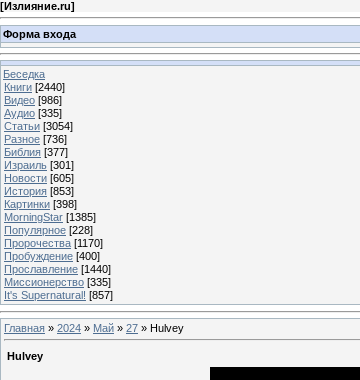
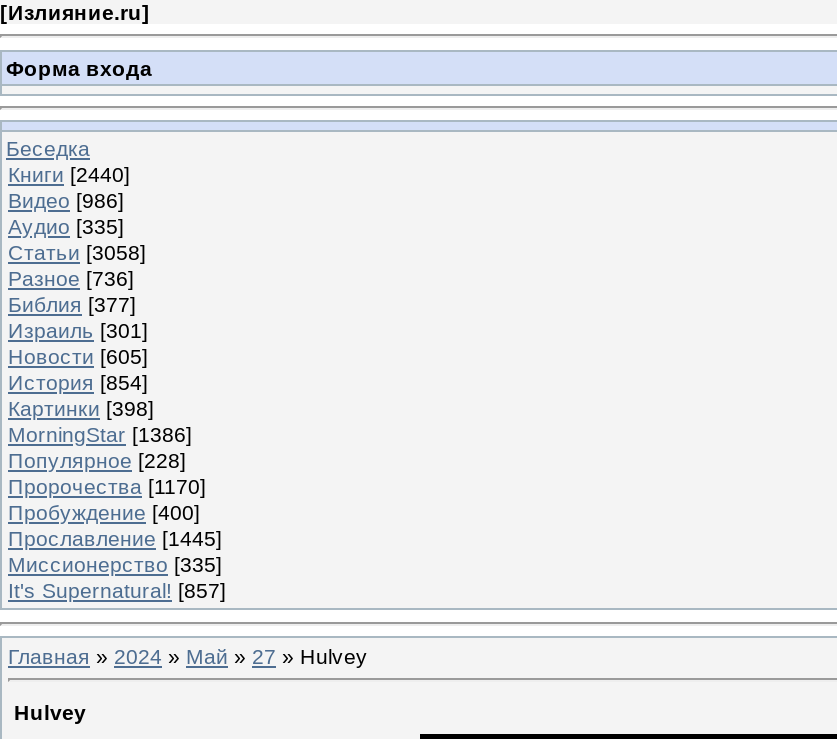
[4,120,73,132] Статьи [3054] -> [8,241,146,265] Статьи [3058]
[4,185,74,197] История [853] -> [8,371,148,395] История [854]
[4,211,96,223] MorningStar [1385] -> [8,423,192,447] MorningStar [1386]
[4,263,111,275] Прославление [1440] -> [8,527,222,551] Прославление [1445]

